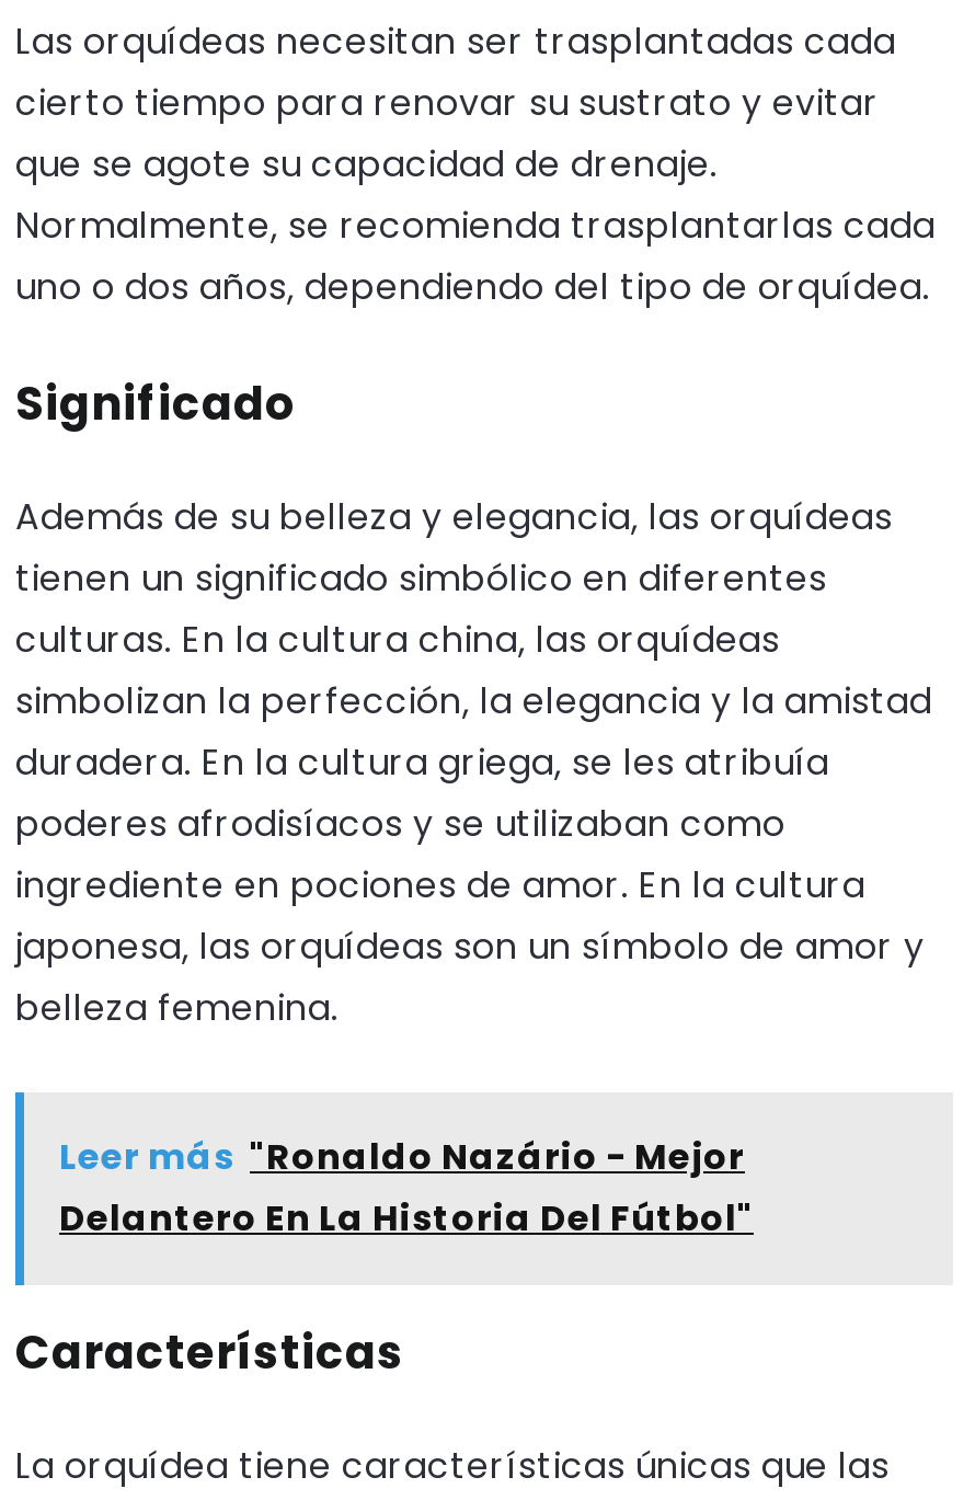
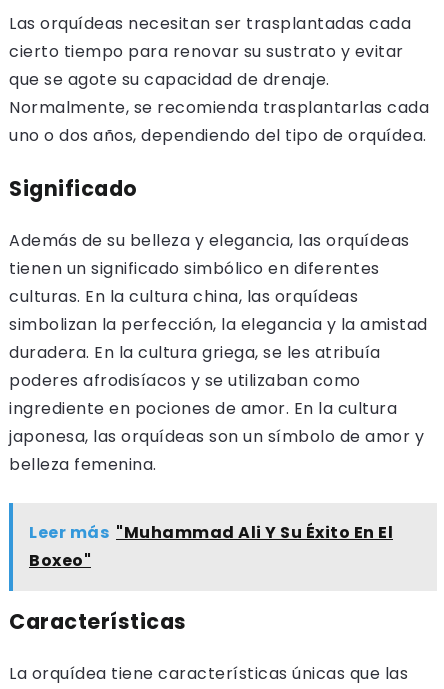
[59,1132,754,1244] Leer más "Ronaldo Nazário - Mejor | Delantero En La Historia Del Fútbol" -> [29,521,393,572] Leer más "Muhammad Ali Y Su Éxito En El | Boxeo"

